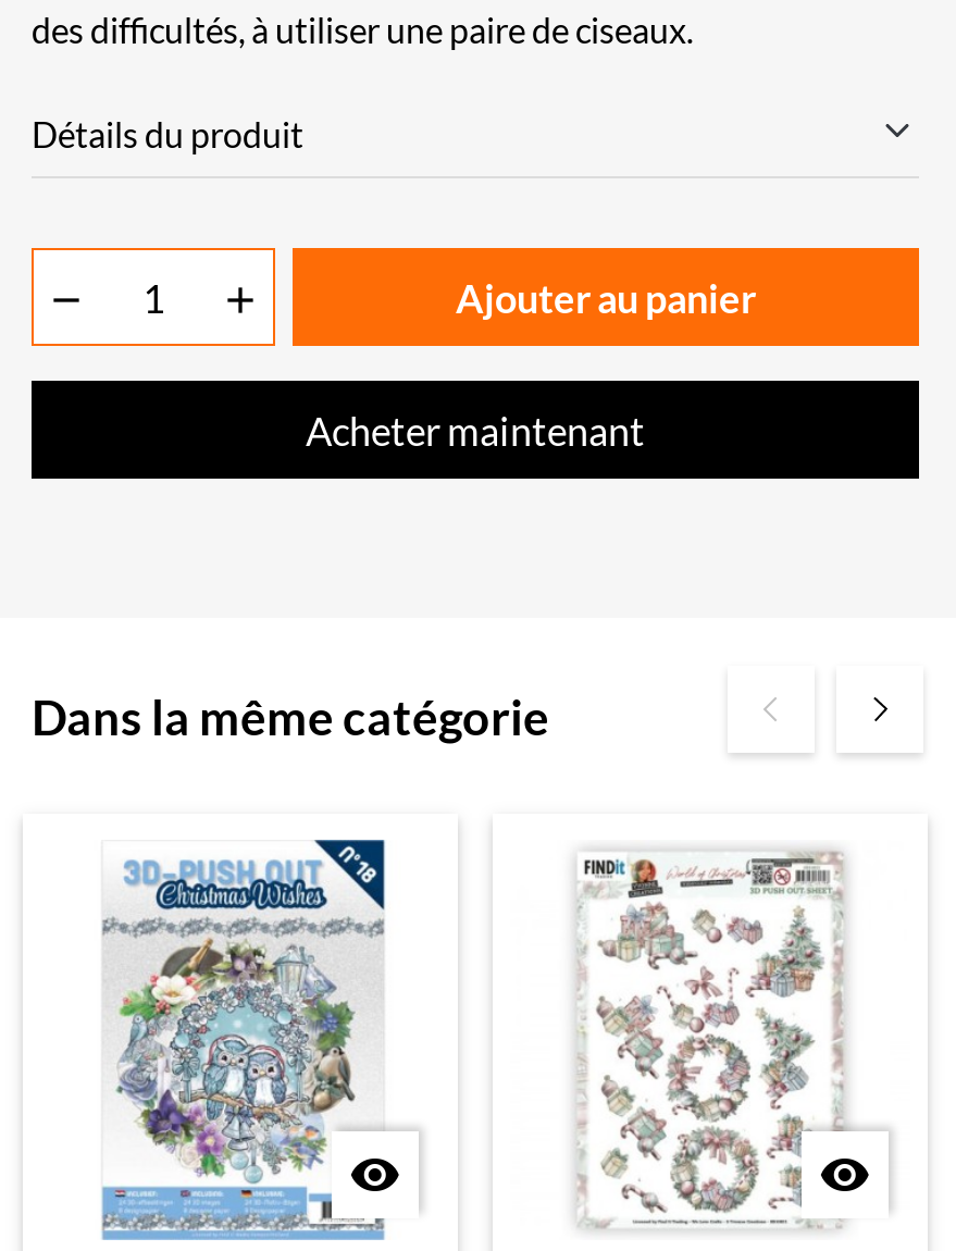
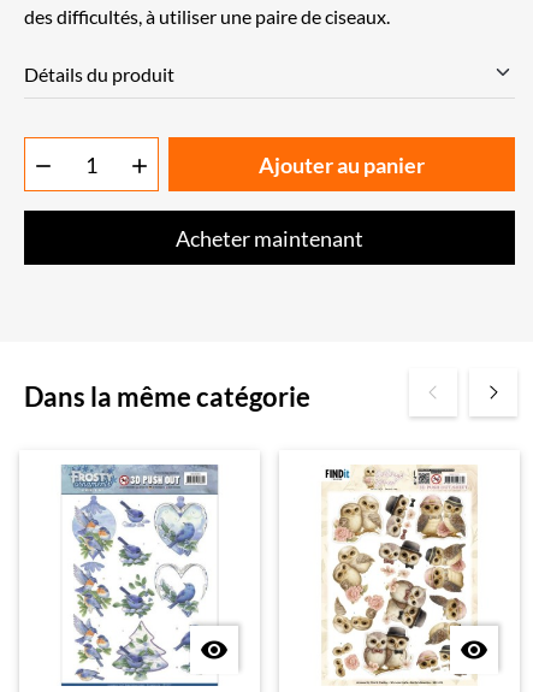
[101,840,386,1240] [image] -> [61,463,219,686] [image]
[575,844,845,1236] [image] -> [325,466,473,685] [image]

